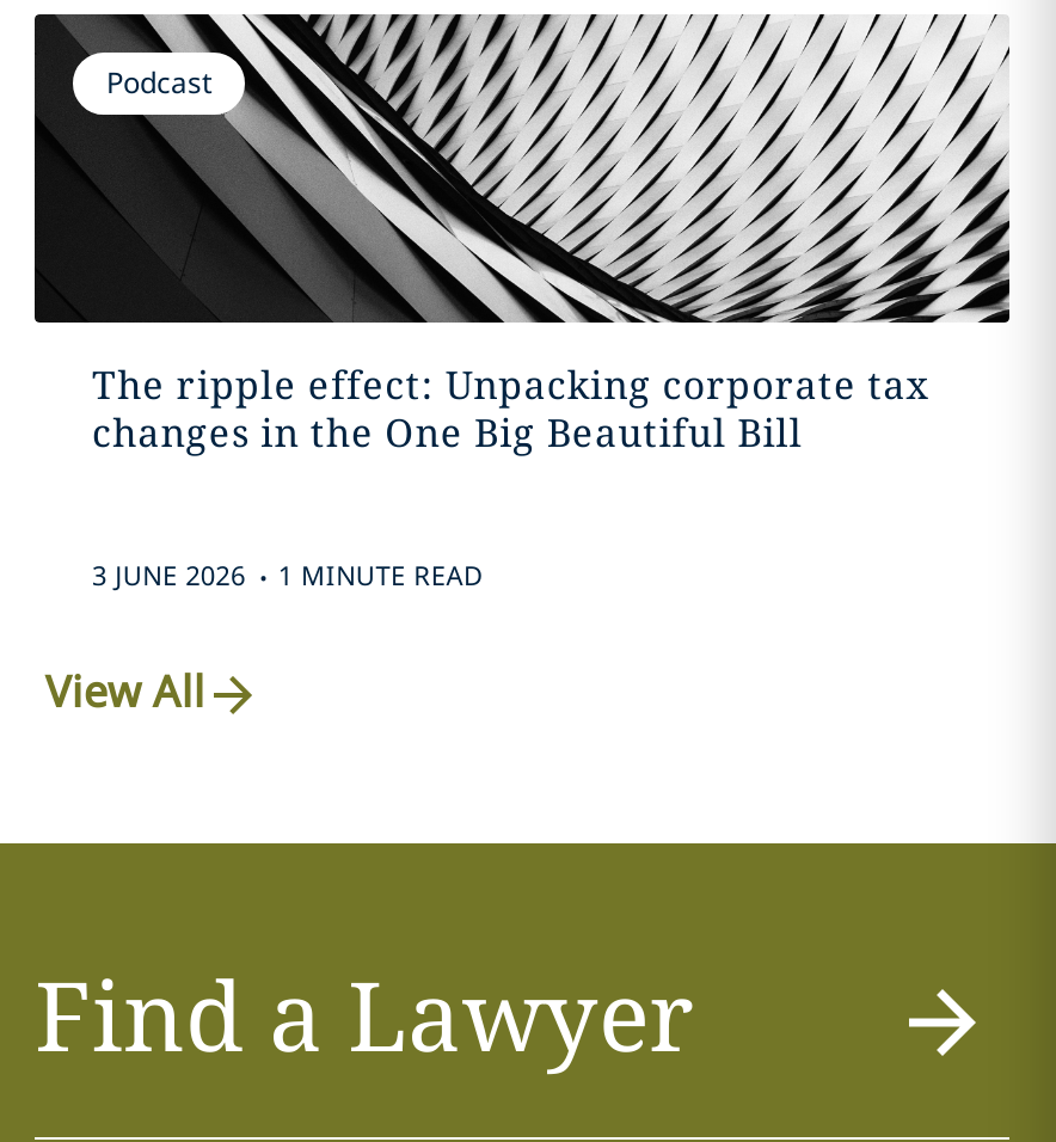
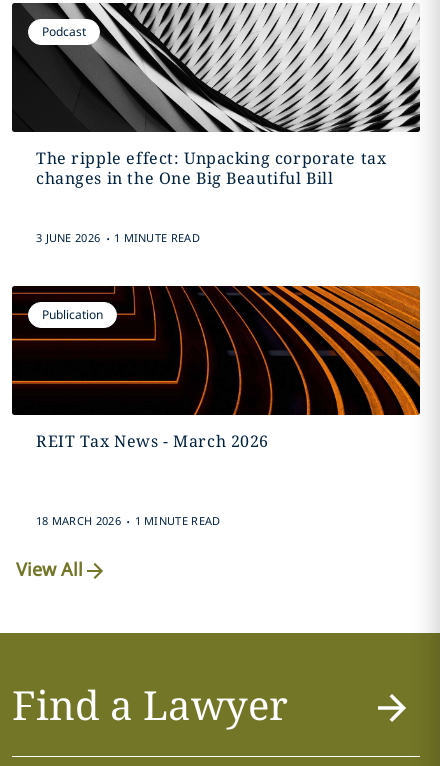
none -> [11,285,421,416] [image] | Publication
none -> [36,430,269,528] REIT Tax News - March 2026 | 18 MARCH 2026 . 1 MINUTE READ

